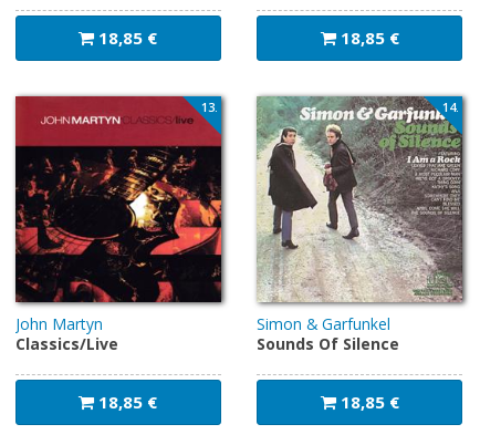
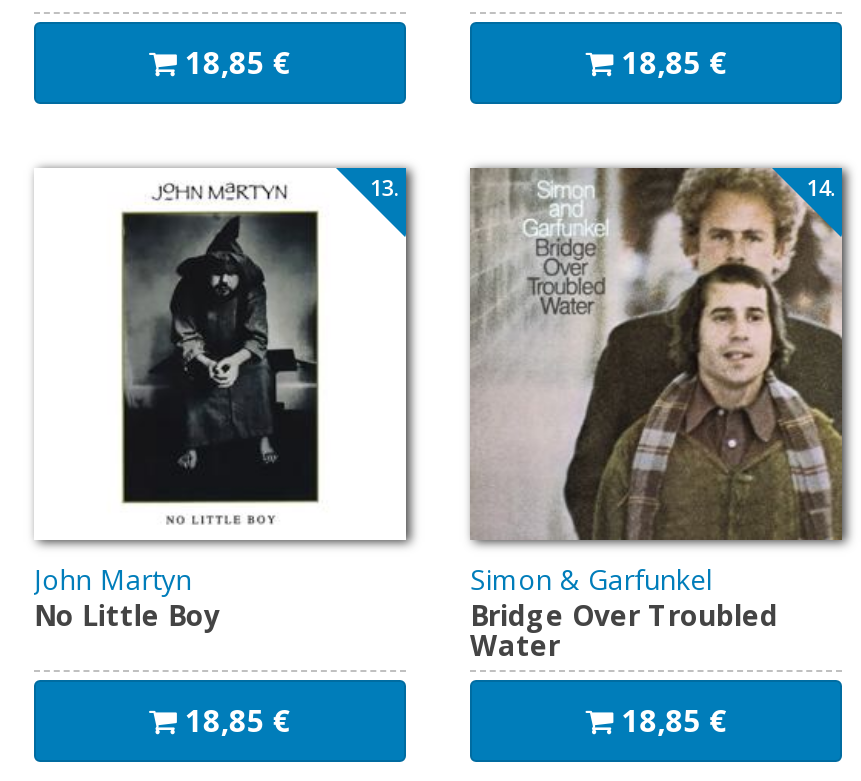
[14,95,222,354] [image] | Classics/Live -> [34,168,406,634] [image] | No Little Boy
[257,96,463,354] [image] | Sounds Of Silence -> [470,168,842,664] [image] | Bridge Over Troubled | Water

